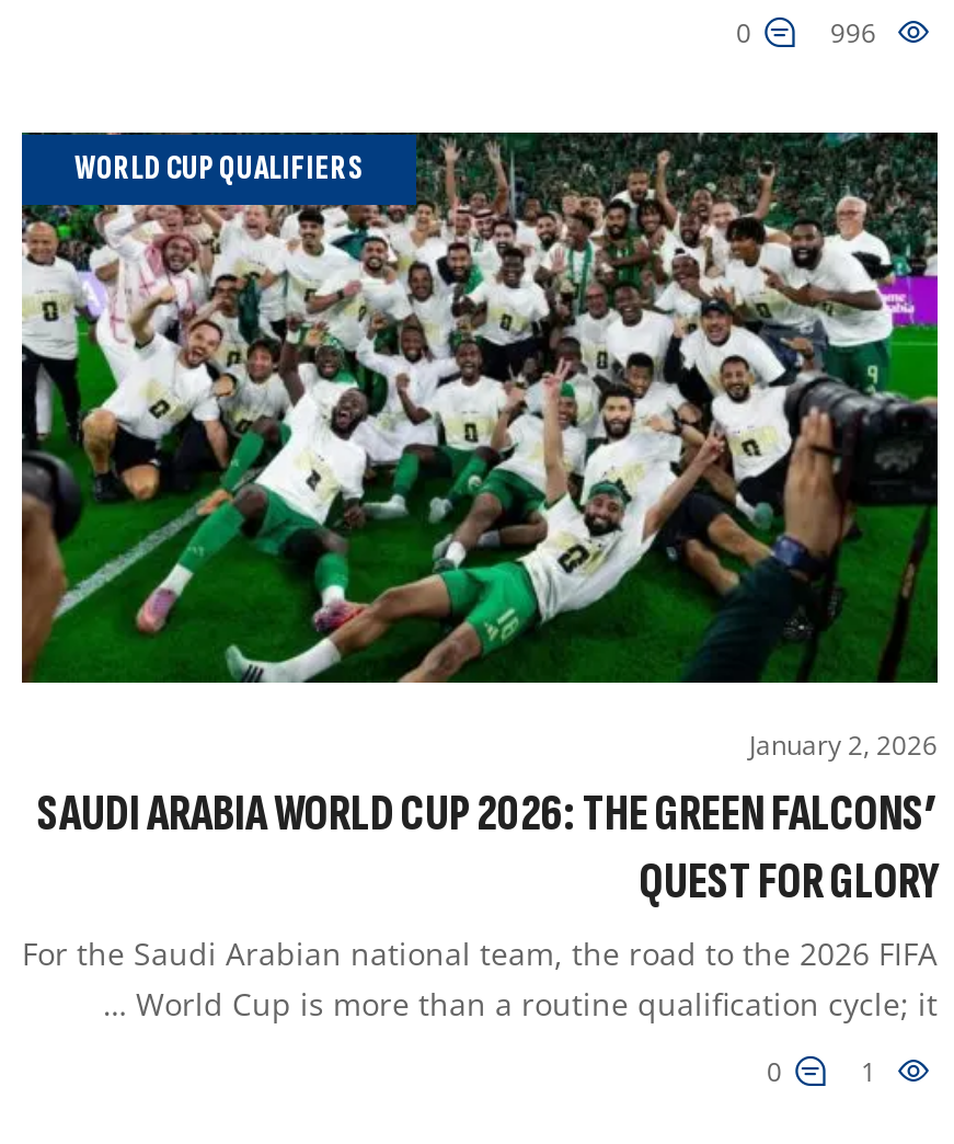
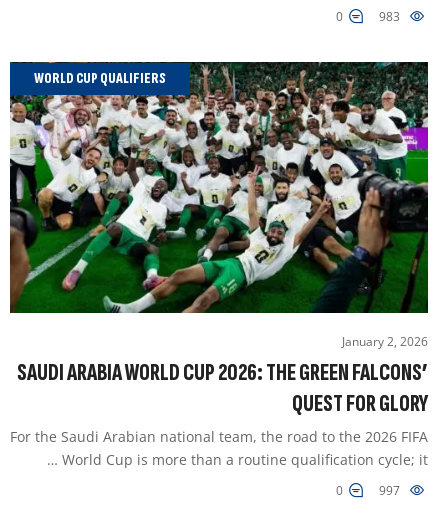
[830,14,876,51] 996 -> [379,8,400,25] 983
[861,1052,876,1089] 1 -> [379,482,400,499] 997

